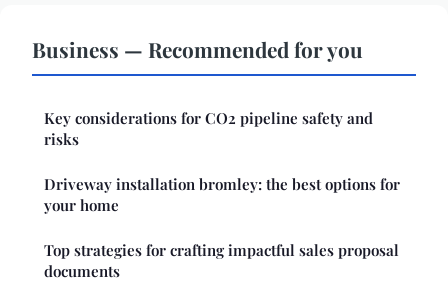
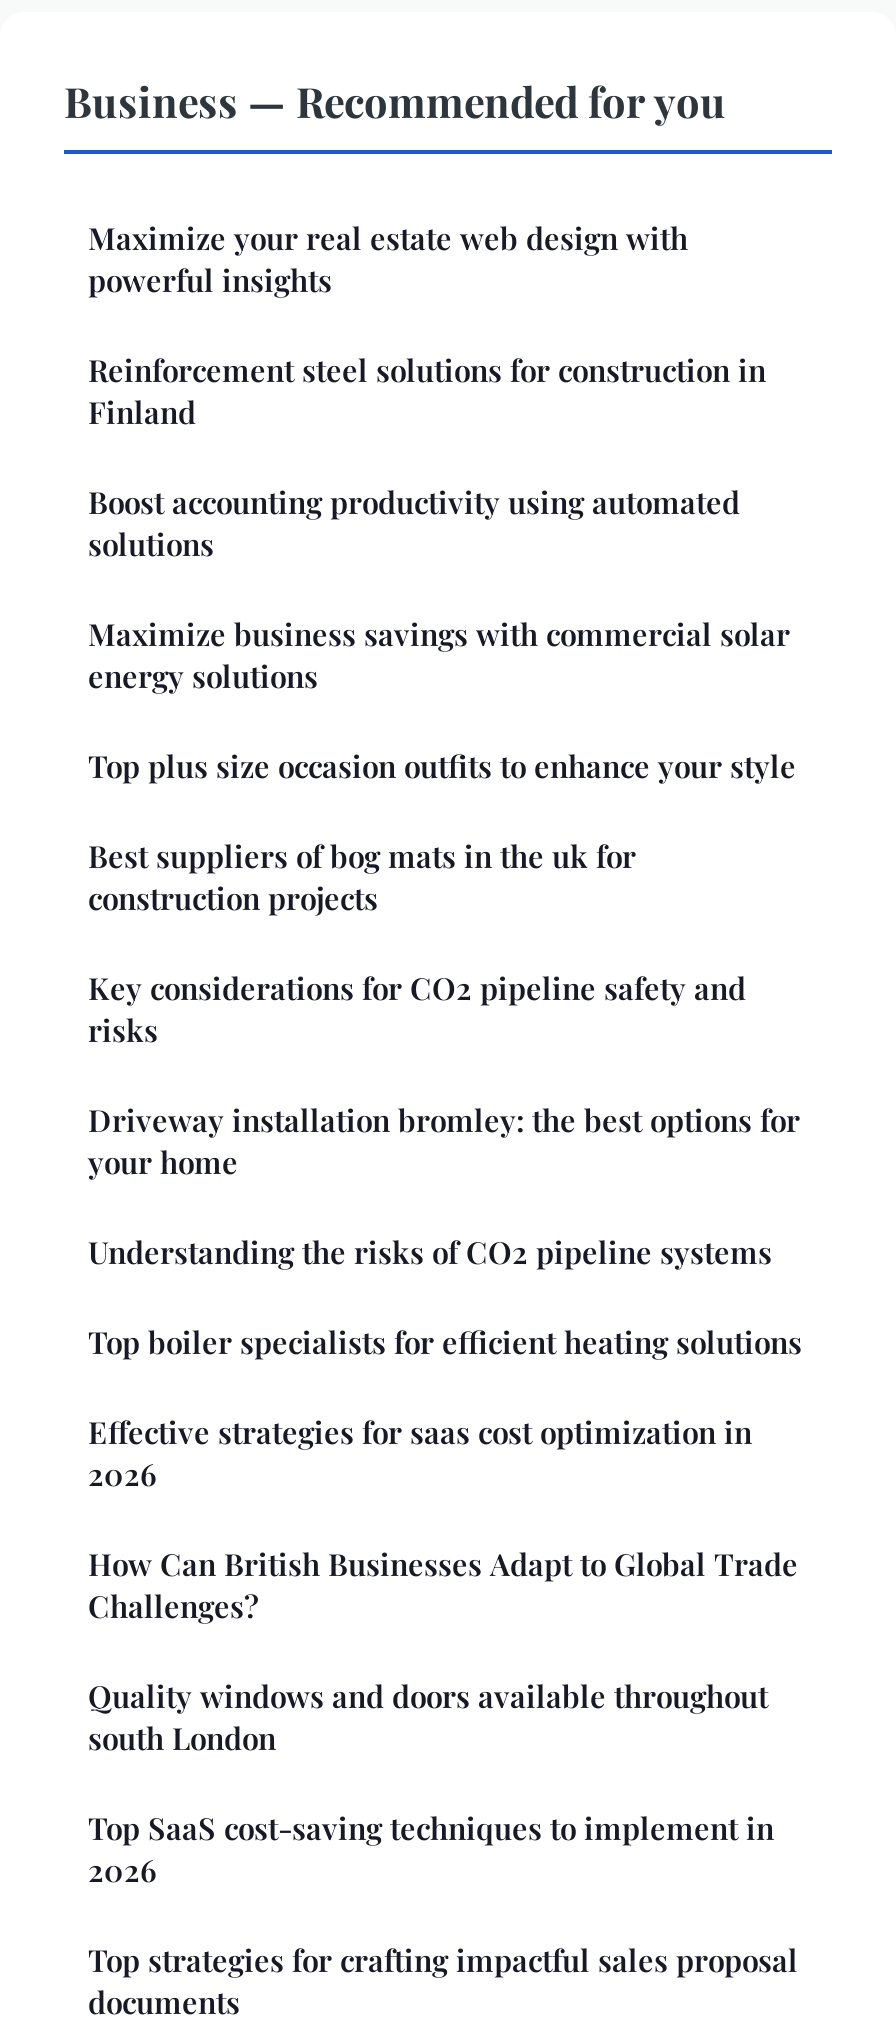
none -> [88,217,796,917] Maximize your real estate web design with | powerful insights | Reinforcement steel solutions for construction in | Finland | Boost accounting productivity using automated | solutions | Maximize business savings with commercial solar | energy solutions | Top plus size occasion outfits to enhance your style | Best suppliers of bog mats in the uk for | construction projects
none -> [88,1231,802,1889] Understanding the risks of CO2 pipeline systems | Top boiler specialists for efficient heating solutions | Effective strategies for saas cost optimization in | 2026 | How Can British Businesses Adapt to Global Trade | Challenges? | Quality windows and doors available throughout | south London | Top SaaS cost-saving techniques to implement in | 2026

